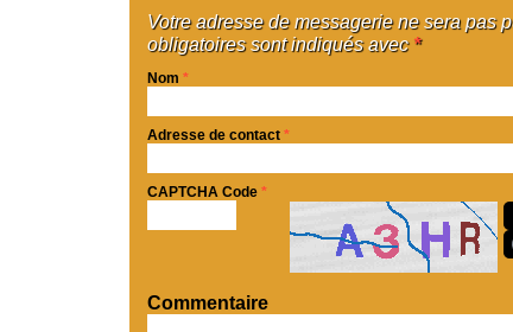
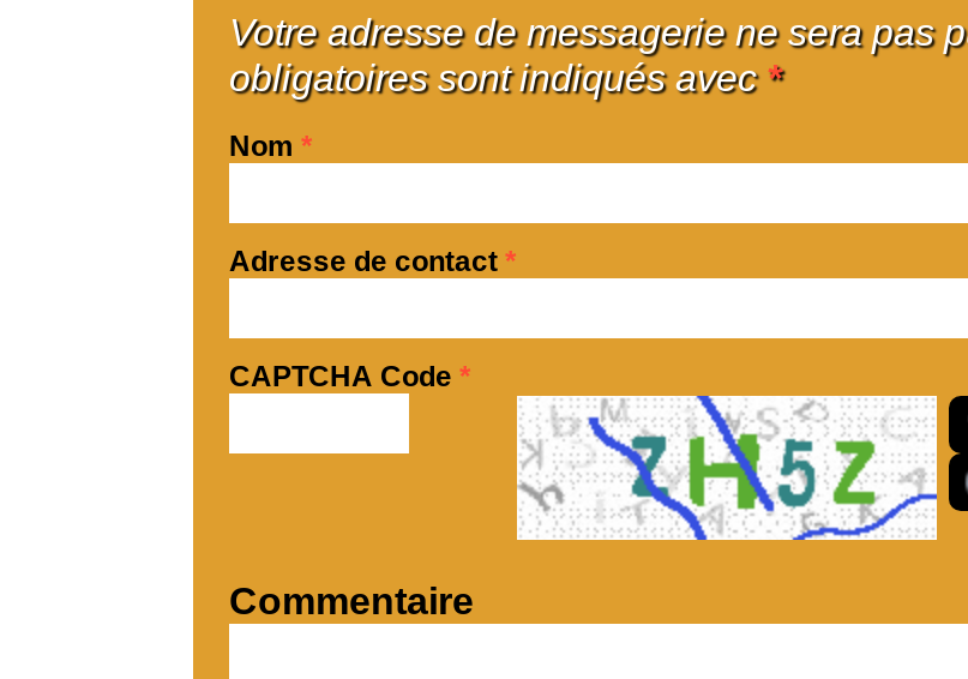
[289,200,499,274] [image] -> [515,393,939,542] [image]

